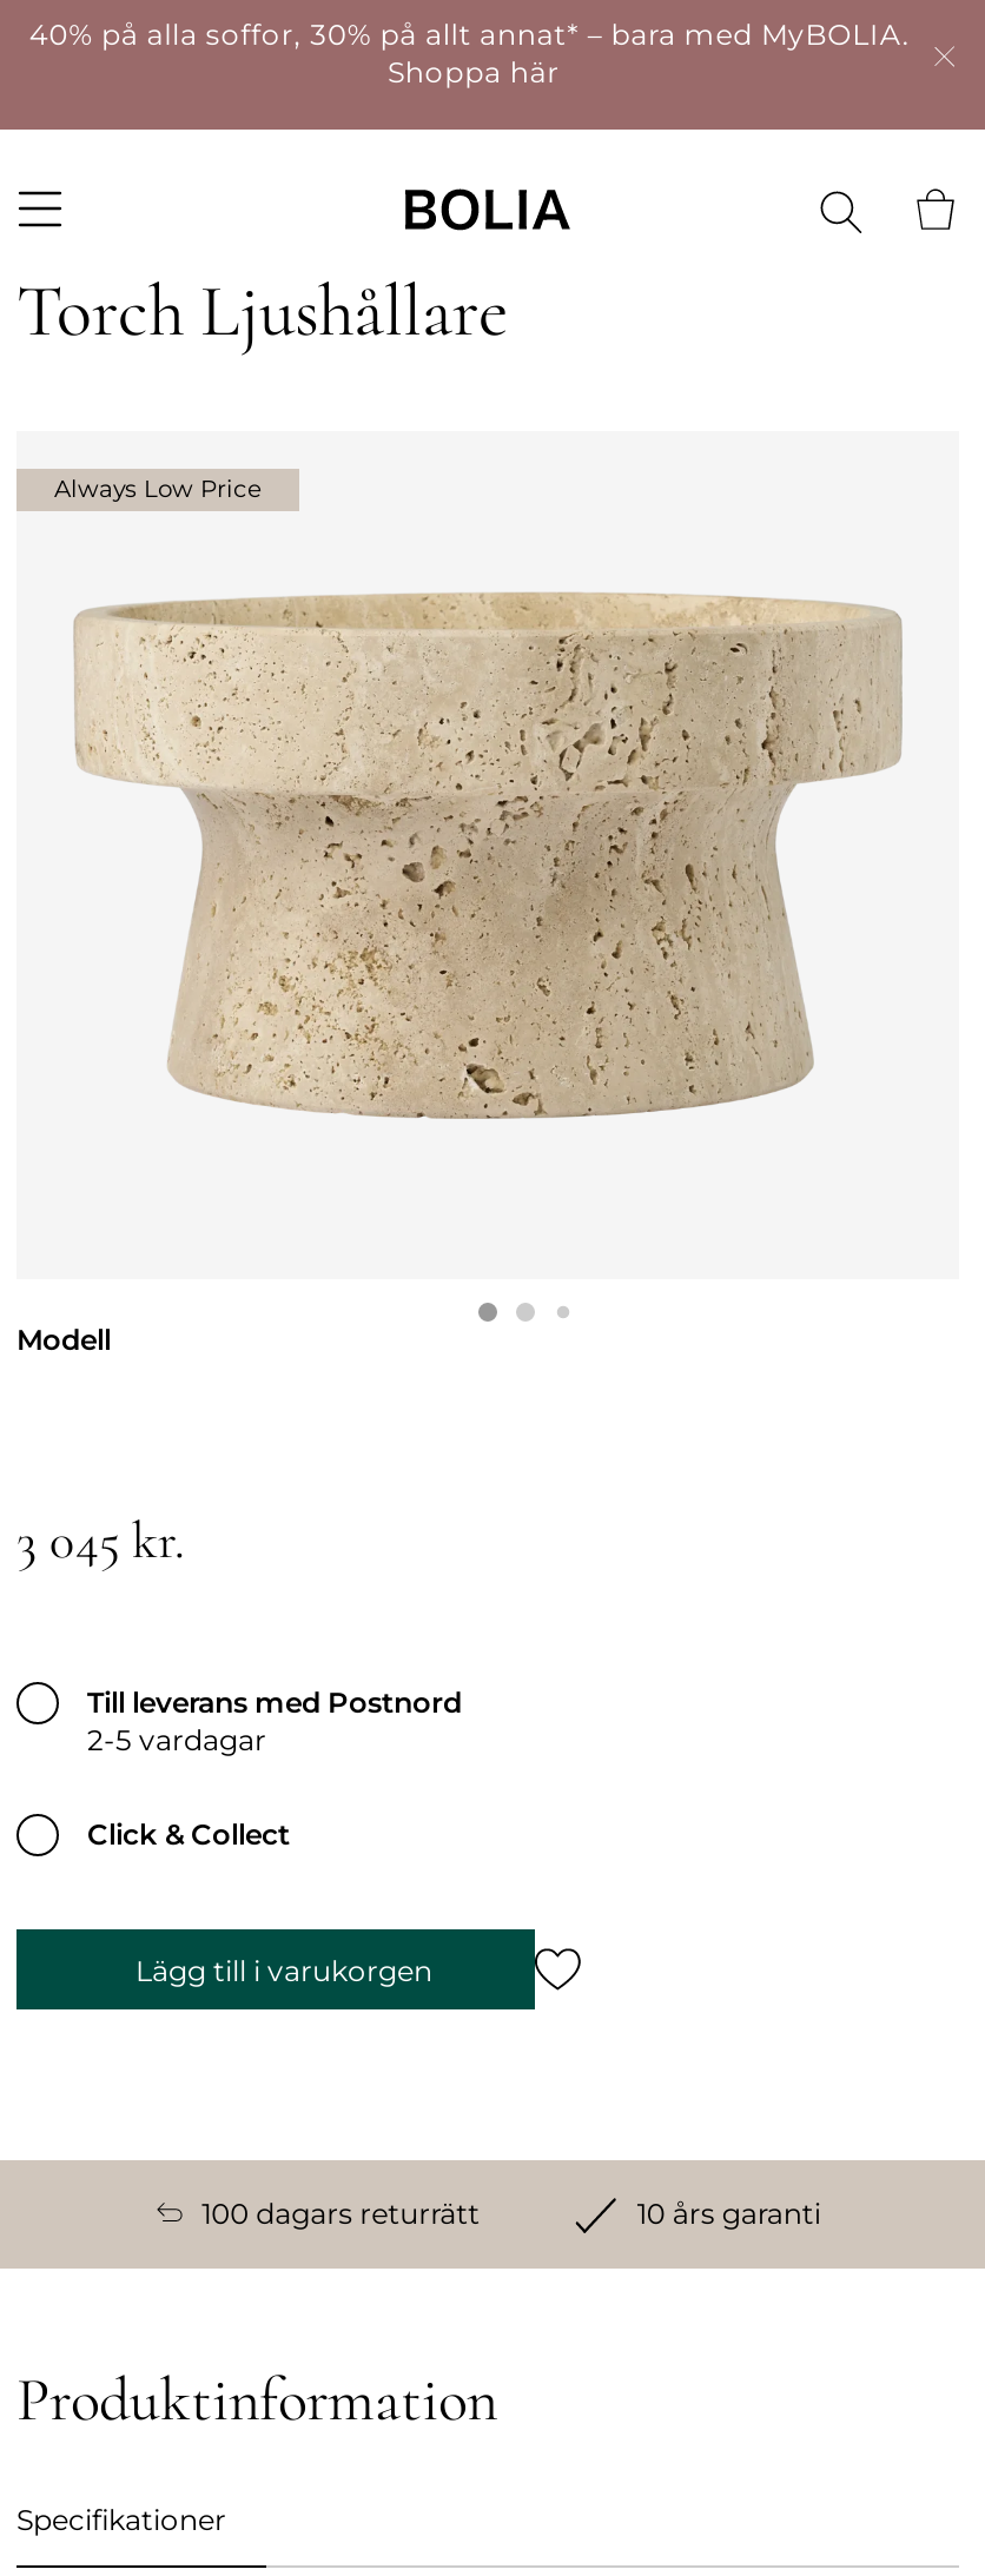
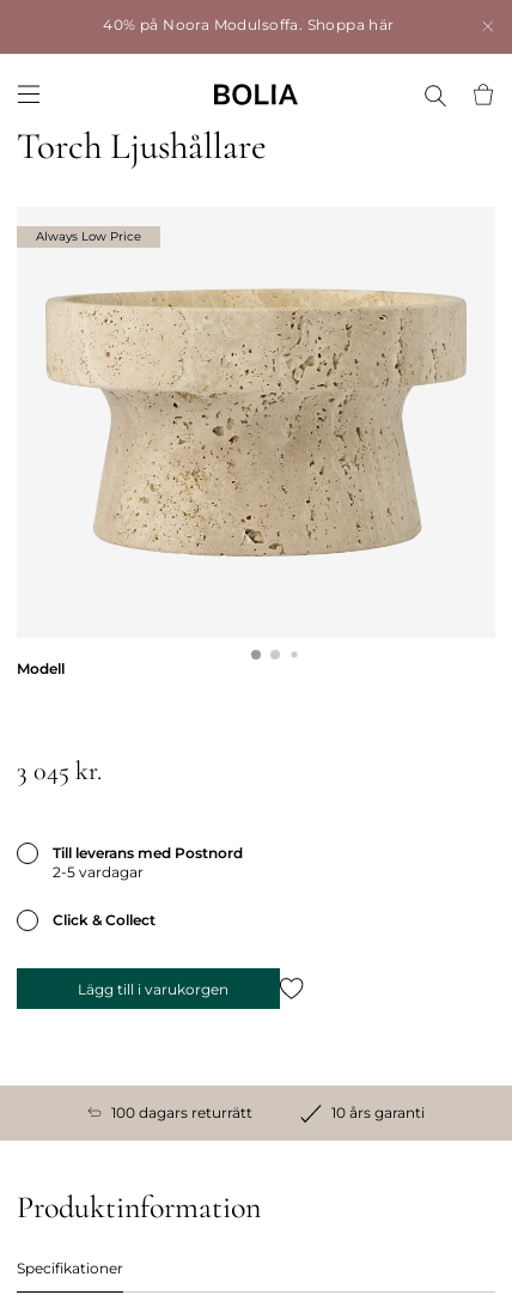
[29,16,918,90] 40% på alla soffor, 30% på allt annat* – bara med MyBOLIA. | Shoppa här -> [103,16,394,34] 40% på Noora Modulsoffa. Shoppa här

